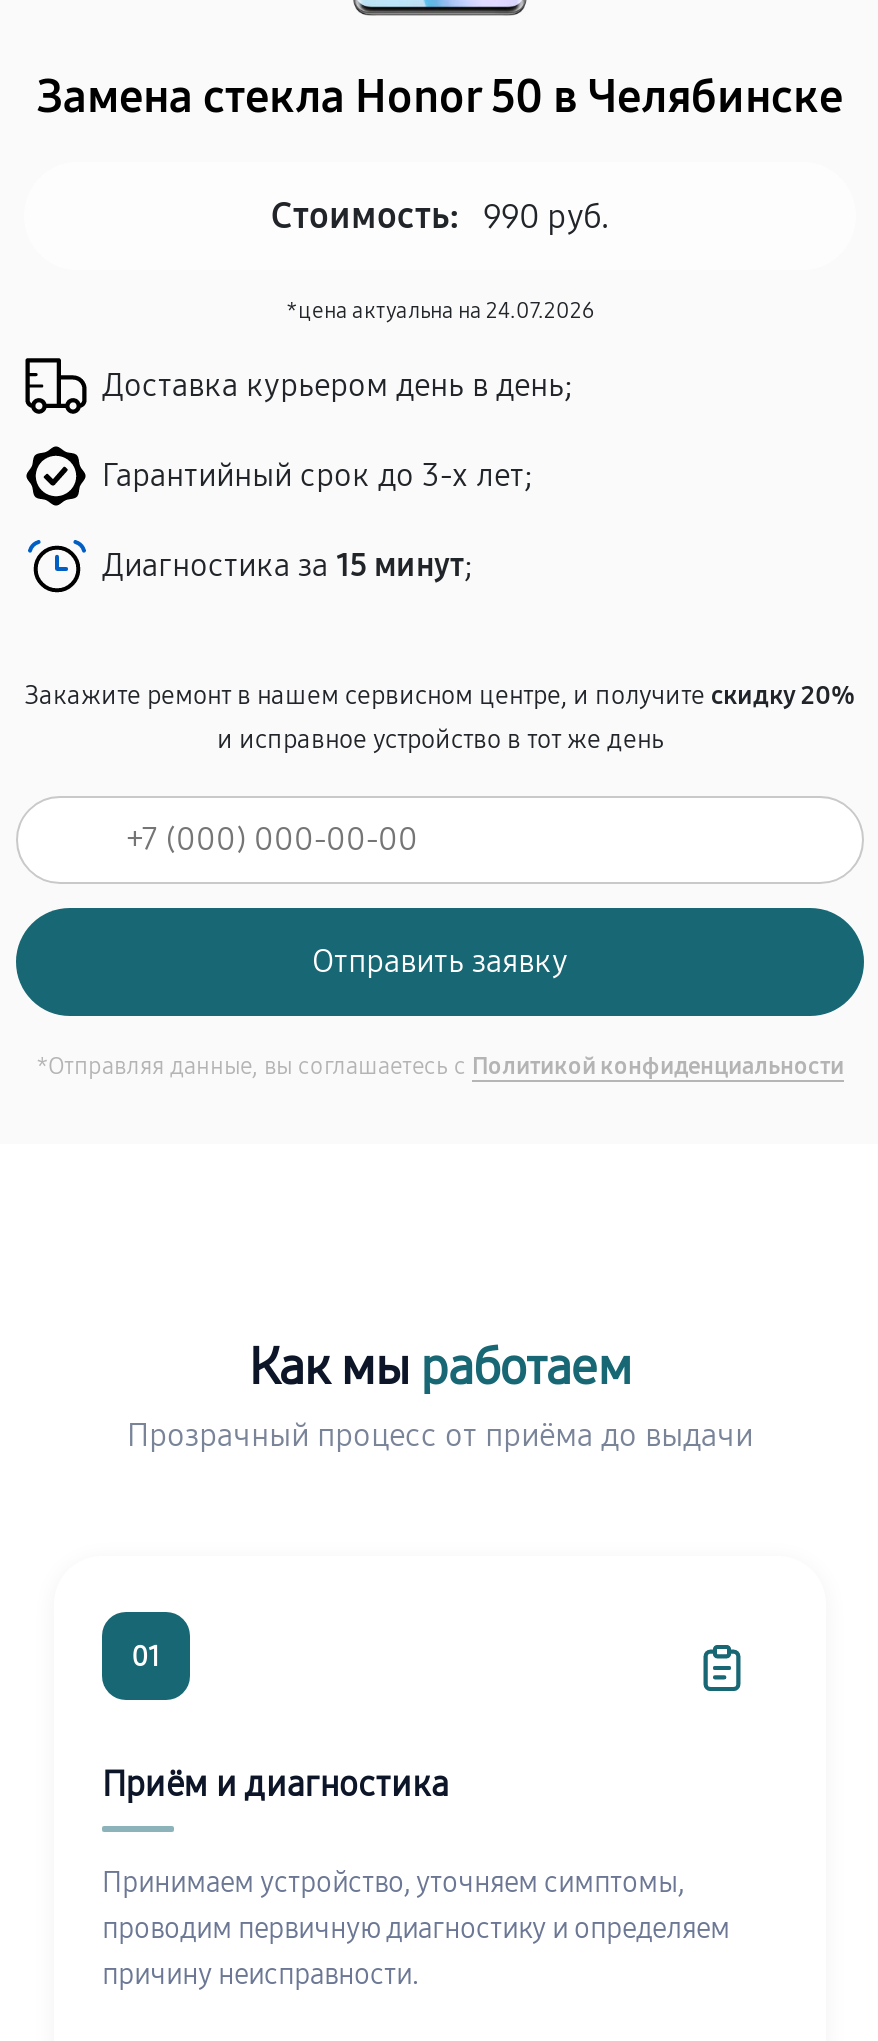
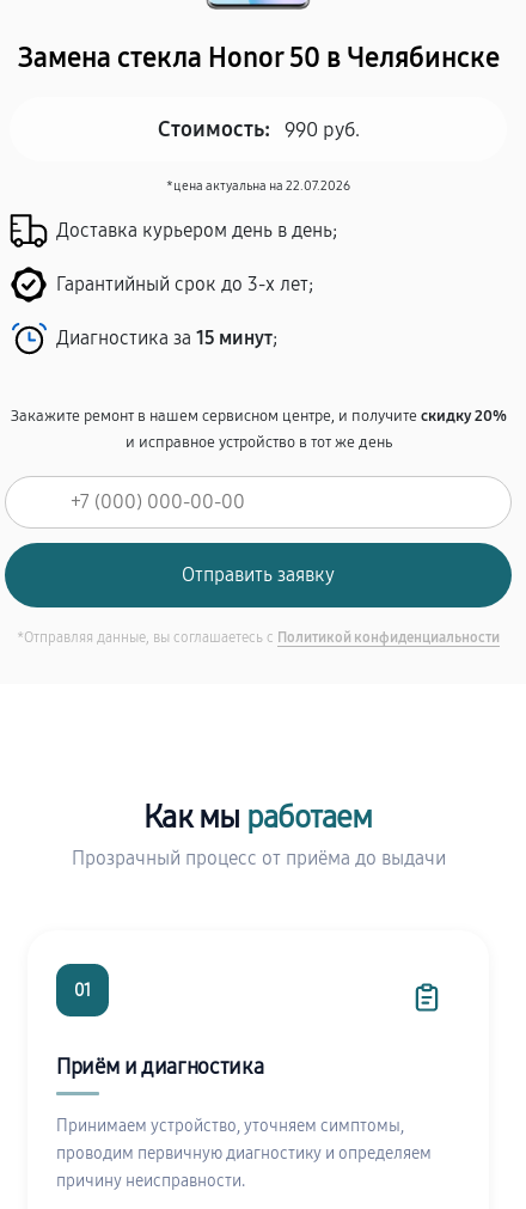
[286,298,594,324] *цена актуальна на 24.07.2026 -> [166,178,350,194] *цена актуальна на 22.07.2026

